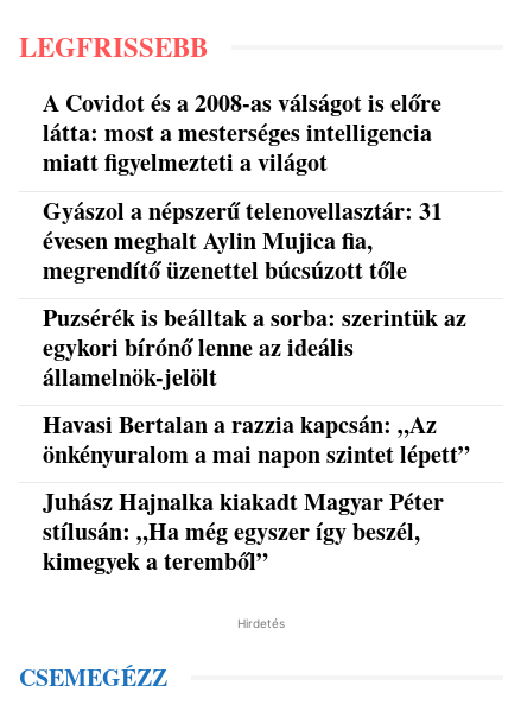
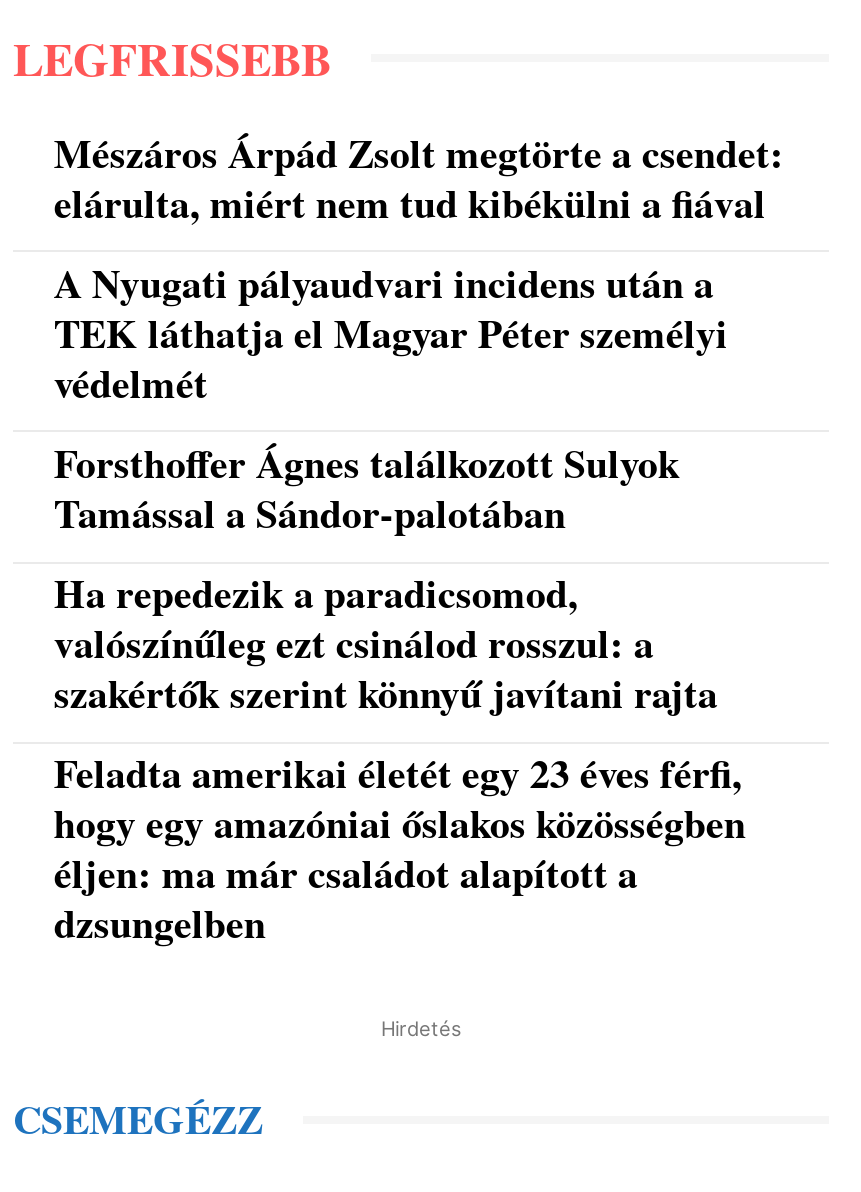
[43,86,470,578] A Covidot és a 2008-as válságot is előre | látta: most a mesterséges intelligencia | miatt figyelmezteti a világot | Gyászol a népszerű telenovellasztár: 31 | évesen meghalt Aylin Mujica fia, | megrendítő üzenettel búcsúzott tőle | Puzsérék is beálltak a sorba: szerintük az | egykori bírónő lenne az ideális | államelnök-jelölt | Havasi Bertalan a razzia kapcsán: „Az | önkényuralom a mai napon szintet lépett” | Juhász Hajnalka kiakadt Magyar Péter | stílusán: „Ha még egyszer így beszél, | kimegyek a teremből” -> [54,124,784,953] Mészáros Árpád Zsolt megtörte a csendet: | elárulta, miért nem tud kibékülni a fiával | A Nyugati pályaudvari incidens után a | TEK láthatja el Magyar Péter személyi | védelmét | Forsthoffer Ágnes találkozott Sulyok | Tamással a Sándor-palotában | Ha repedezik a paradicsomod, | valószínűleg ezt csinálod rosszul: a | szakértők szerint könnyű javítani rajta | Feladta amerikai életét egy 23 éves férfi, | hogy egy amazóniai őslakos közösségben | éljen: ma már családot alapított a | dzsungelben

